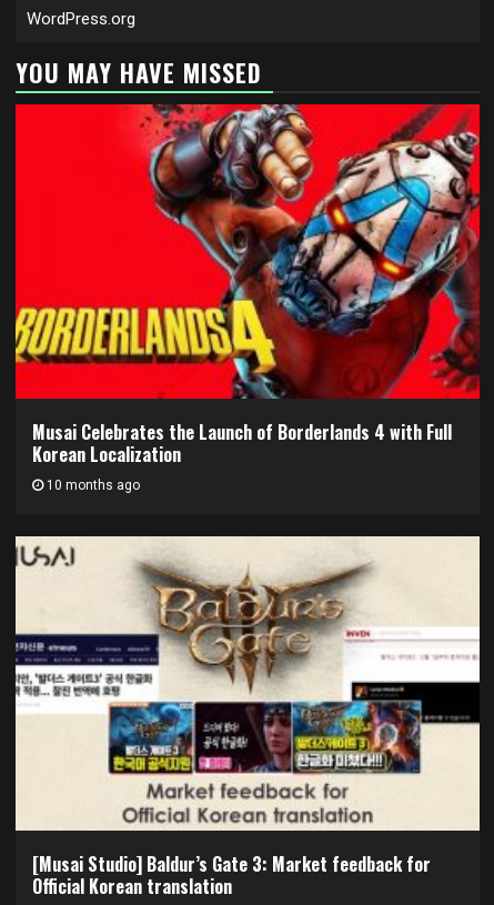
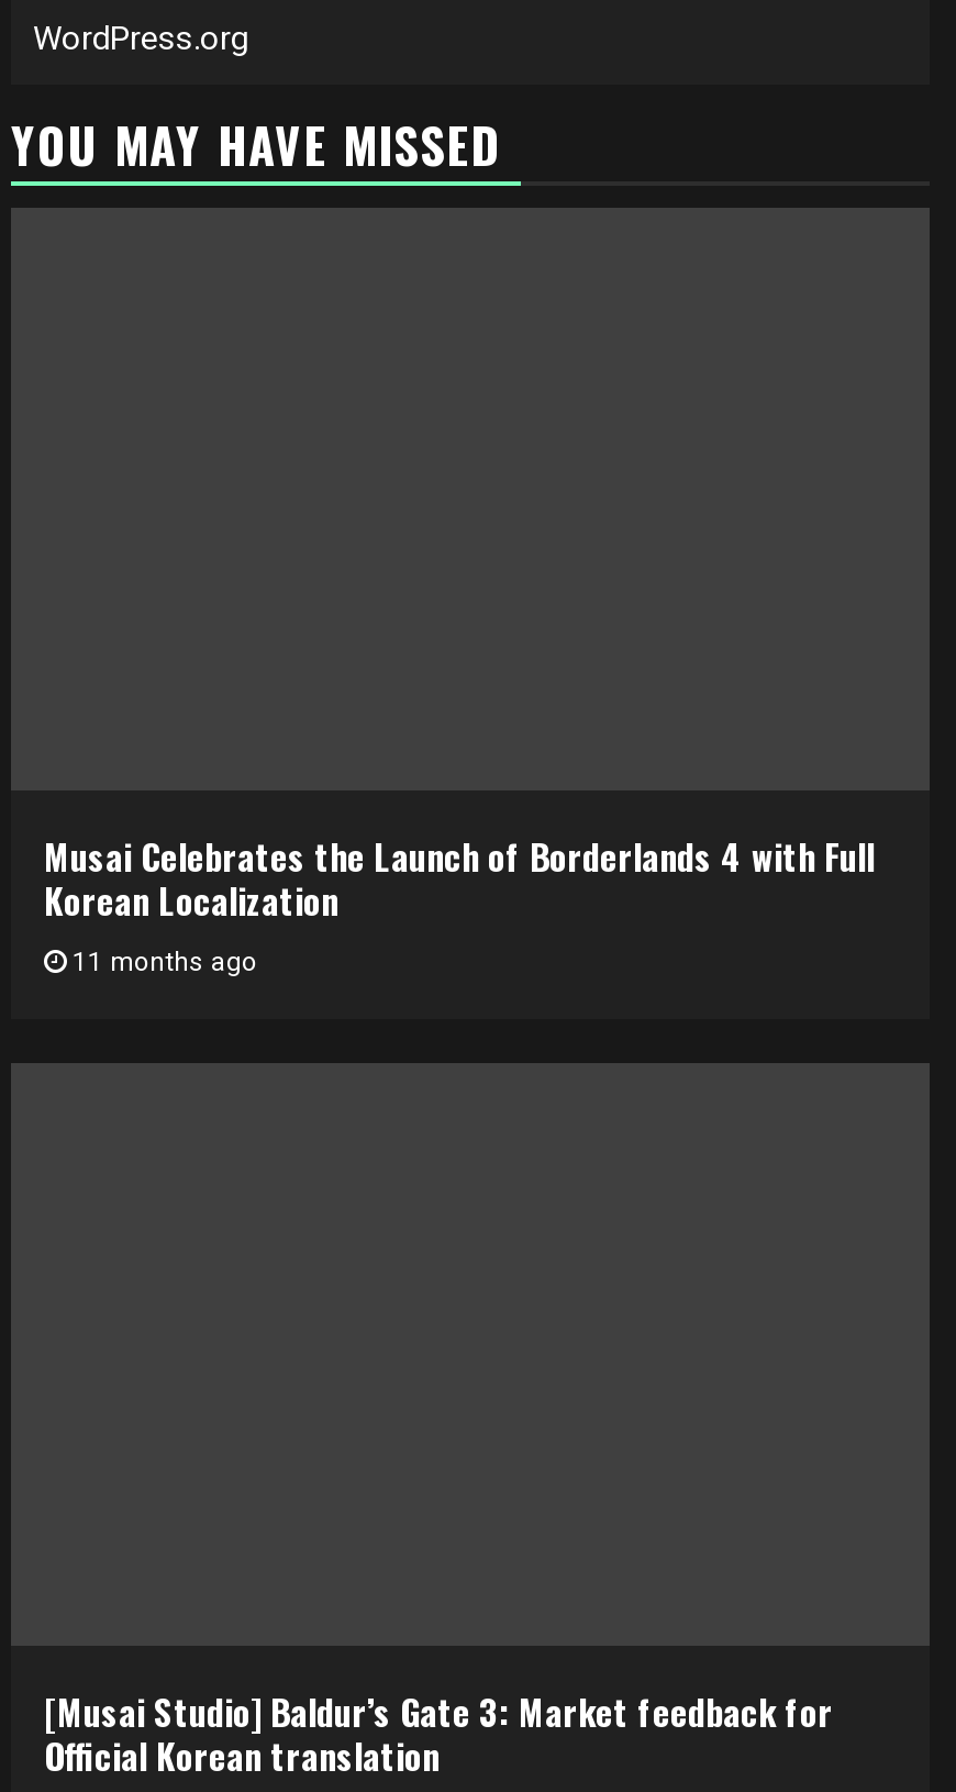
[14,103,481,400] [image] -> none
[43,477,140,493] 10 months ago -> [66,945,257,976] 11 months ago
[14,535,481,832] [image] -> none

